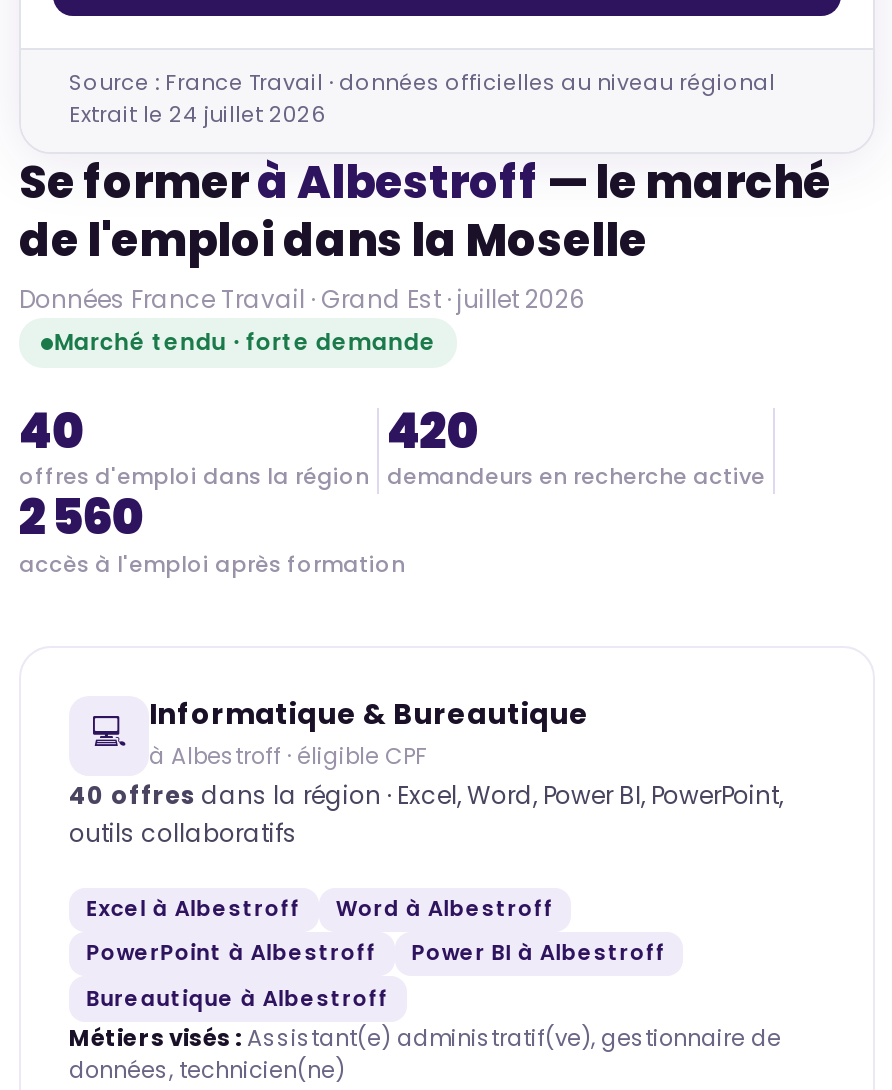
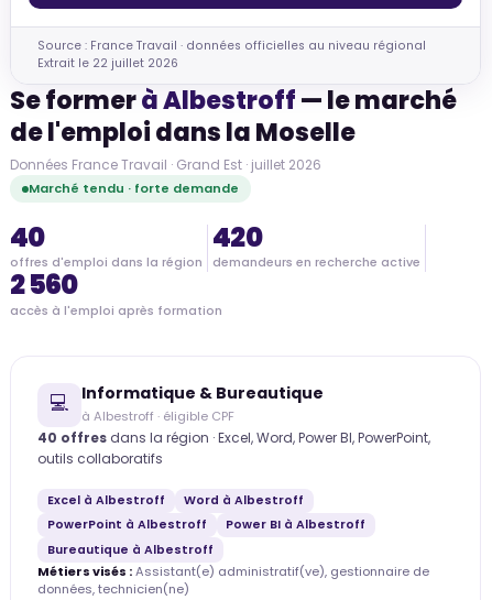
[69,100,325,130] Extrait le 24 juillet 2026 -> [37,55,178,72] Extrait le 22 juillet 2026

